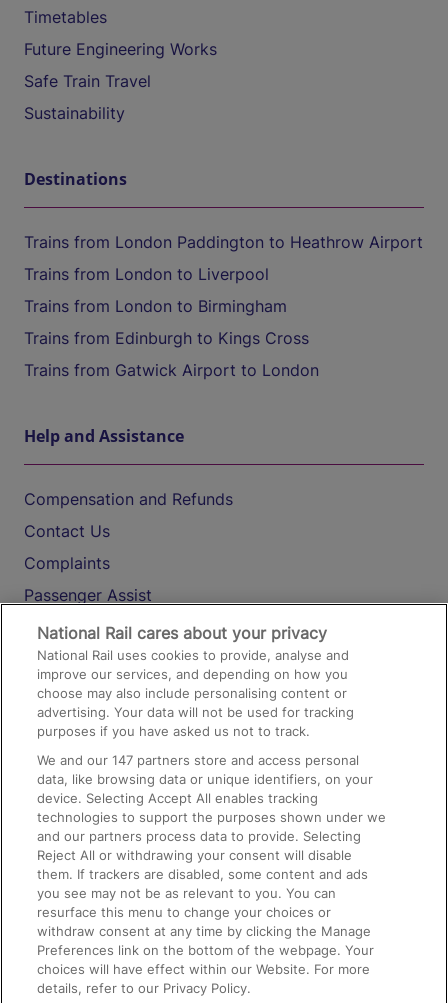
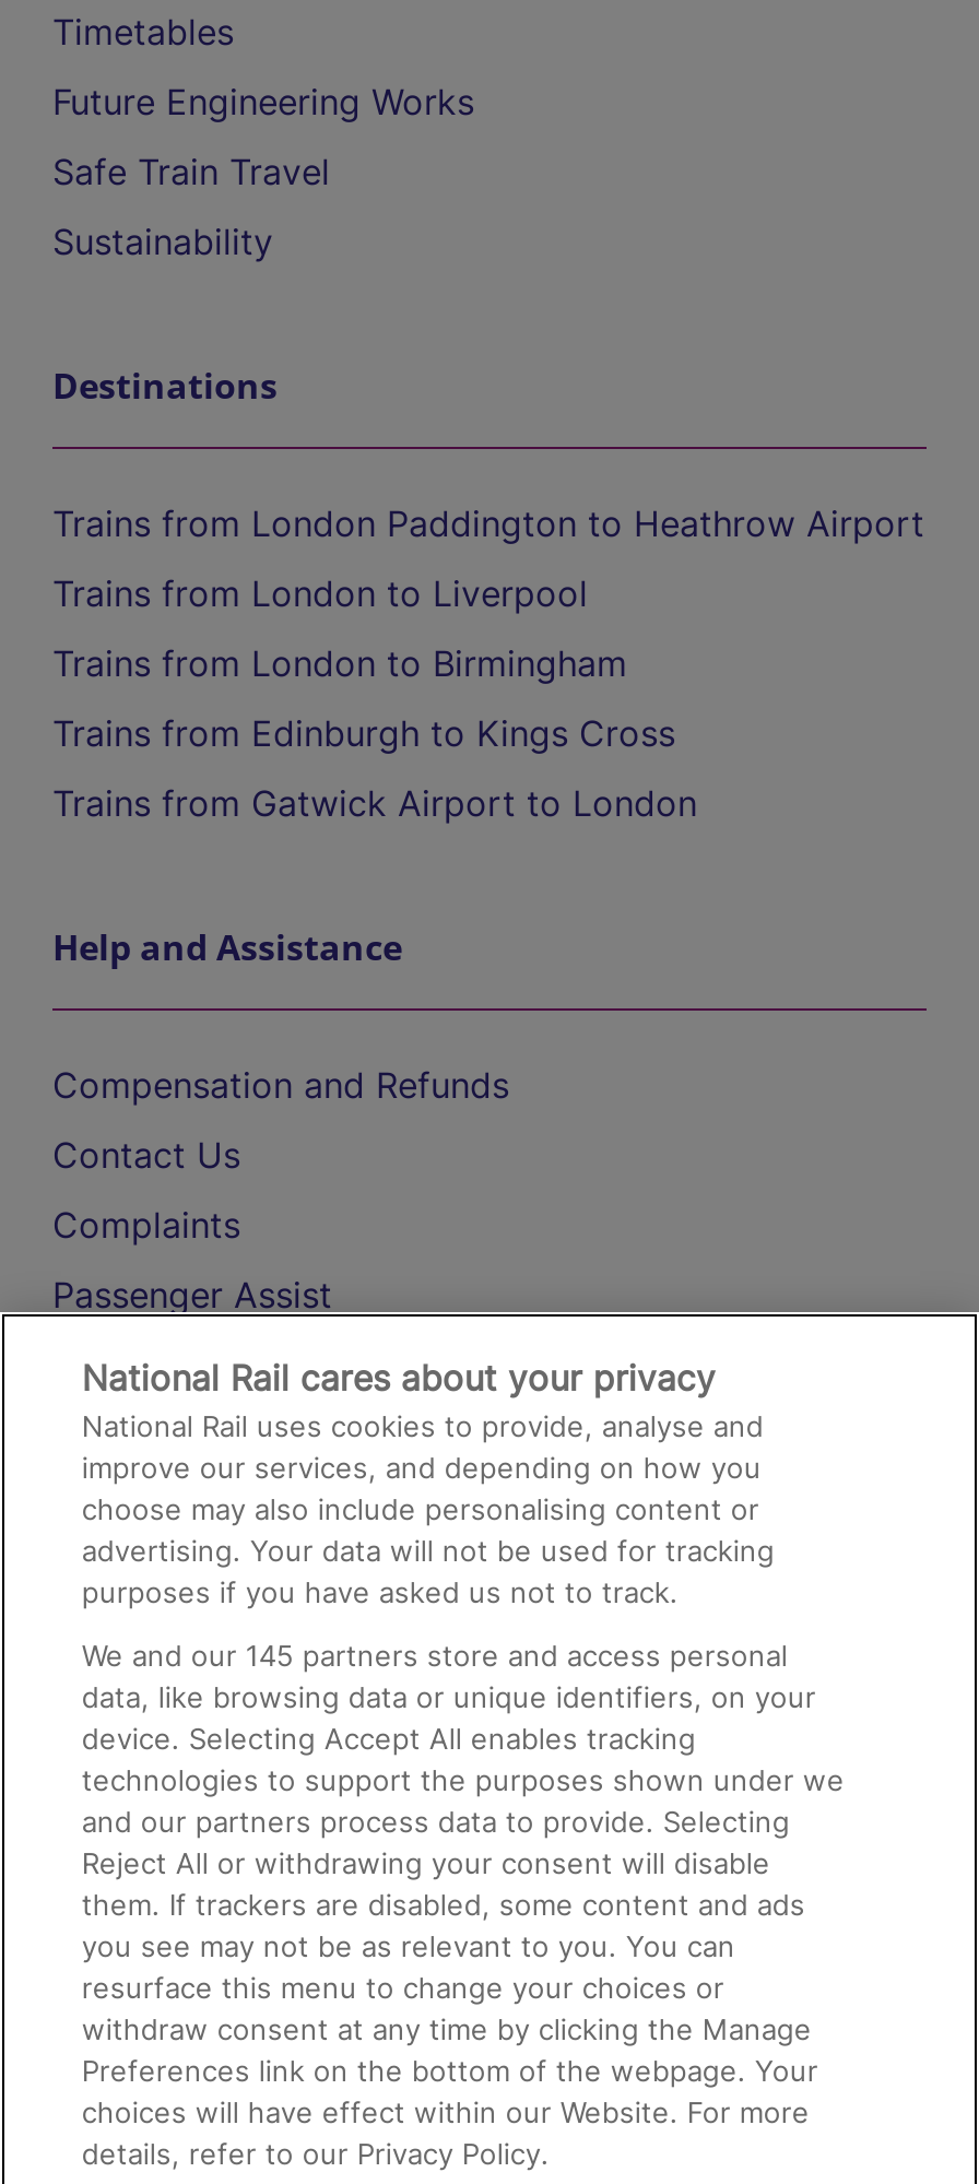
[37,752,359,768] We and our 147 partners store and access personal -> [82,1638,788,1673] We and our 145 partners store and access personal

